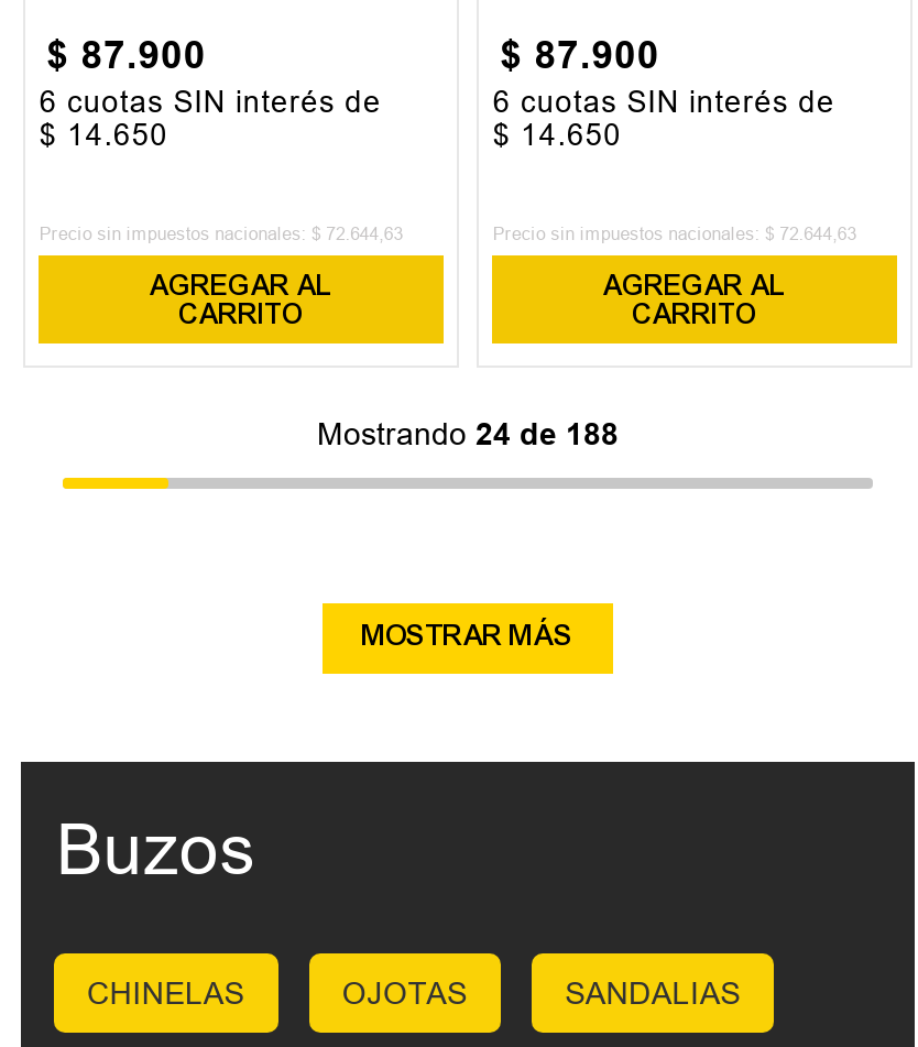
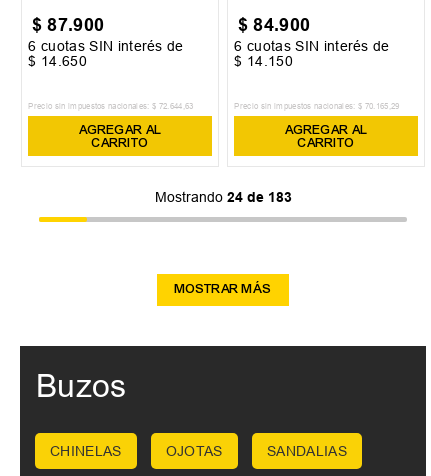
[500,31,660,78] $ 87.900 -> [238,14,310,35] $ 84.900
[493,117,622,153] $ 14.650 -> [234,53,293,69] $ 14.150
[493,223,856,245] Precio sin impuestos nacionales: $ 72.644,63 -> [234,101,399,111] Precio sin impuestos nacionales: $ 70.165,29
[317,416,619,451] Mostrando 24 de 188 -> [154,189,291,205] Mostrando 24 de 183

